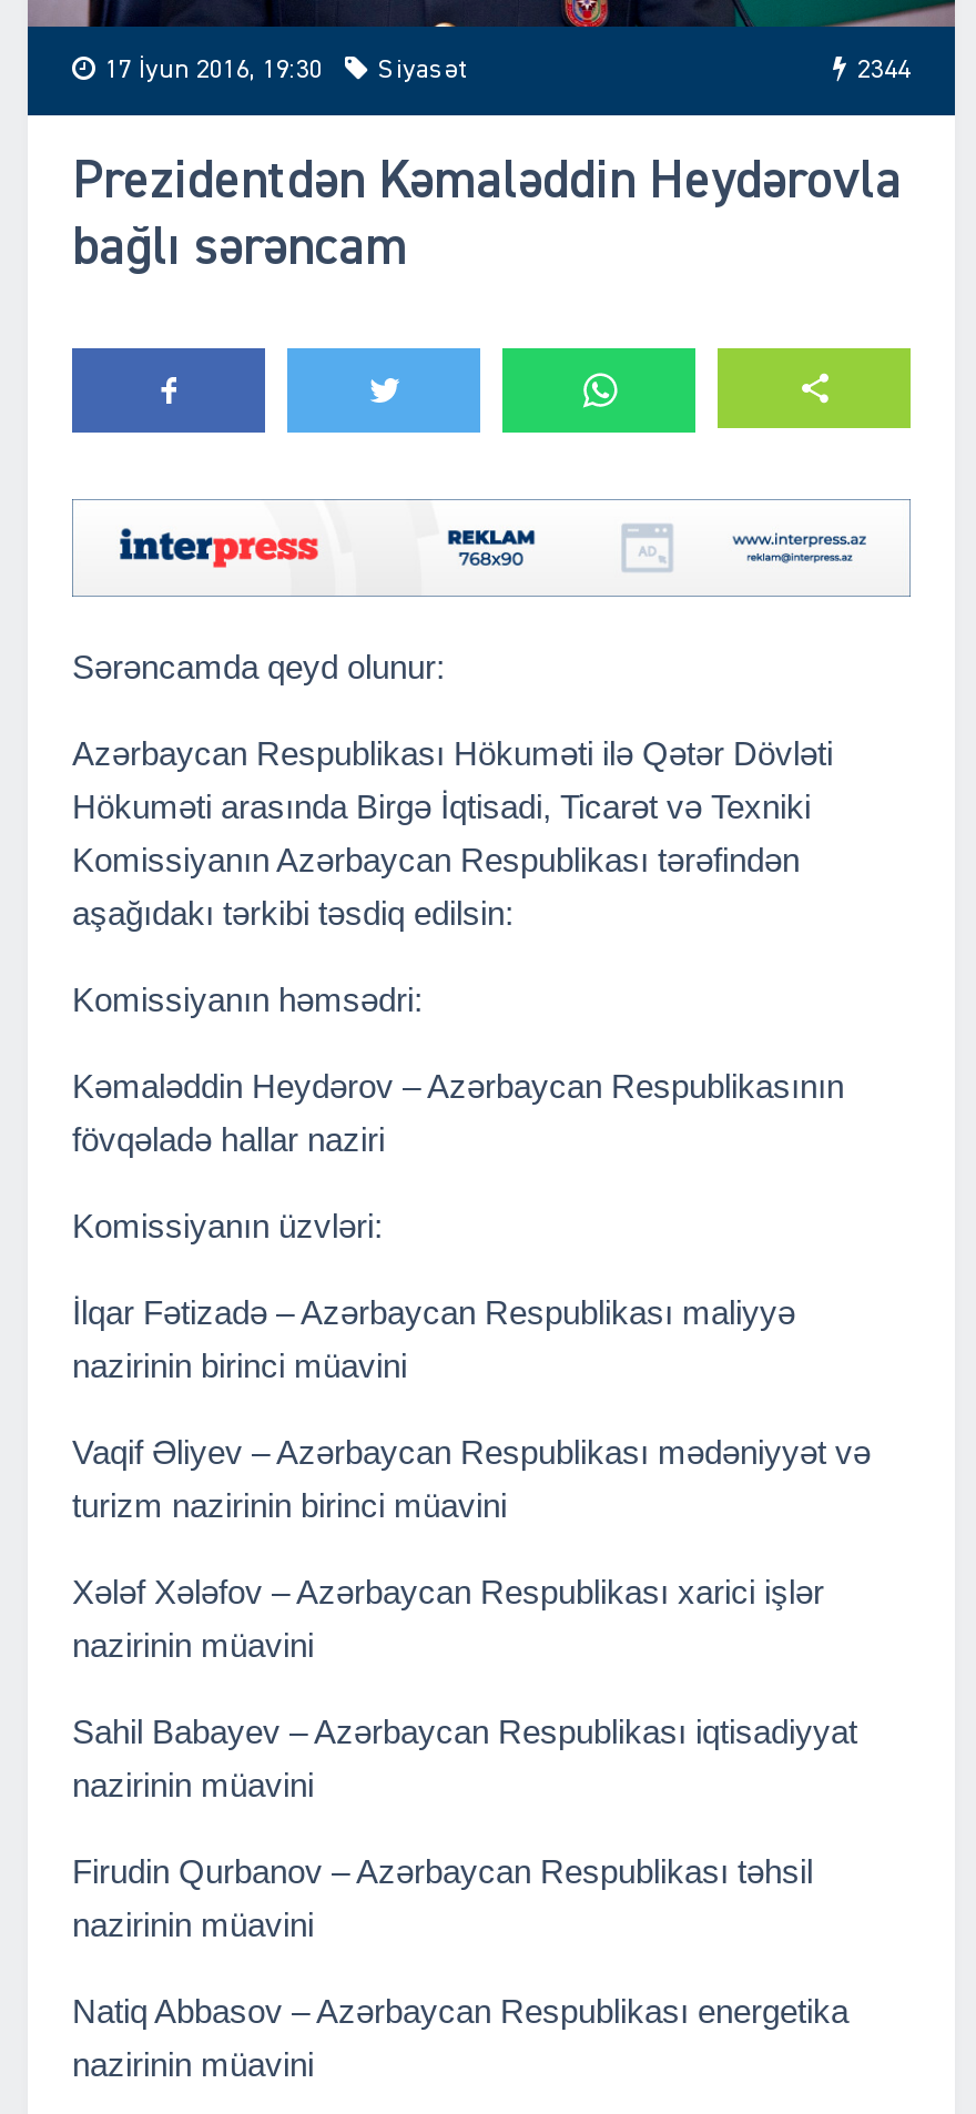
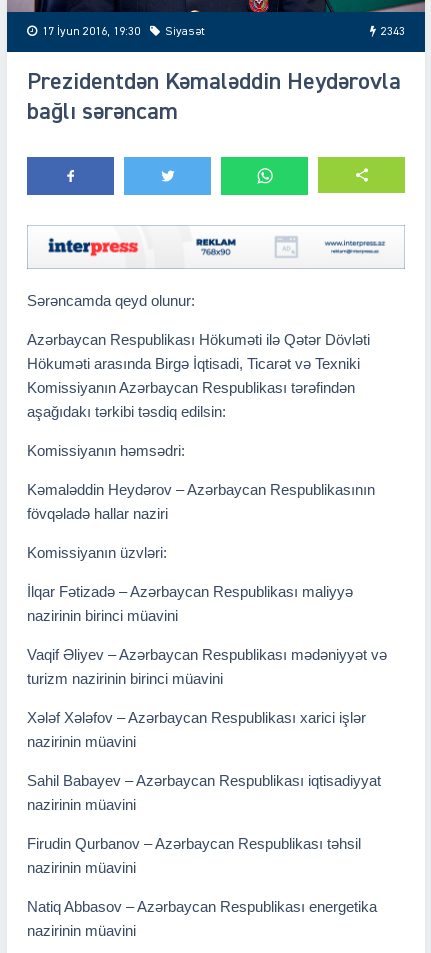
[857,57,911,84] 2344 -> [381,26,405,38] 2343

